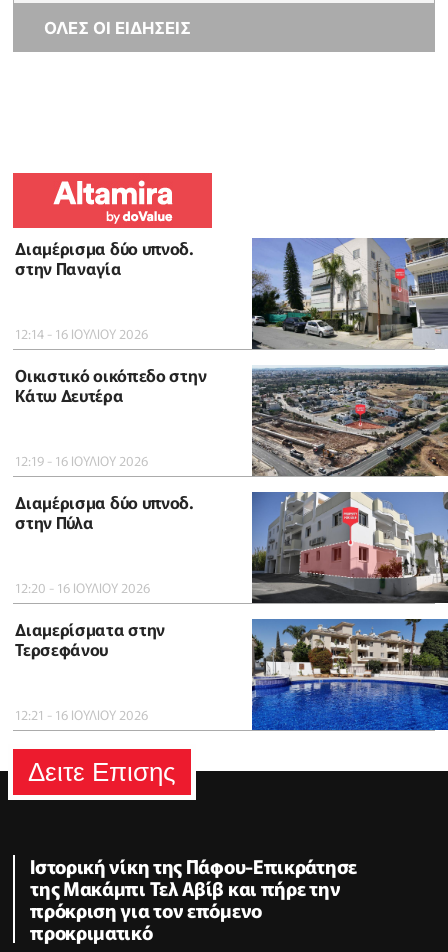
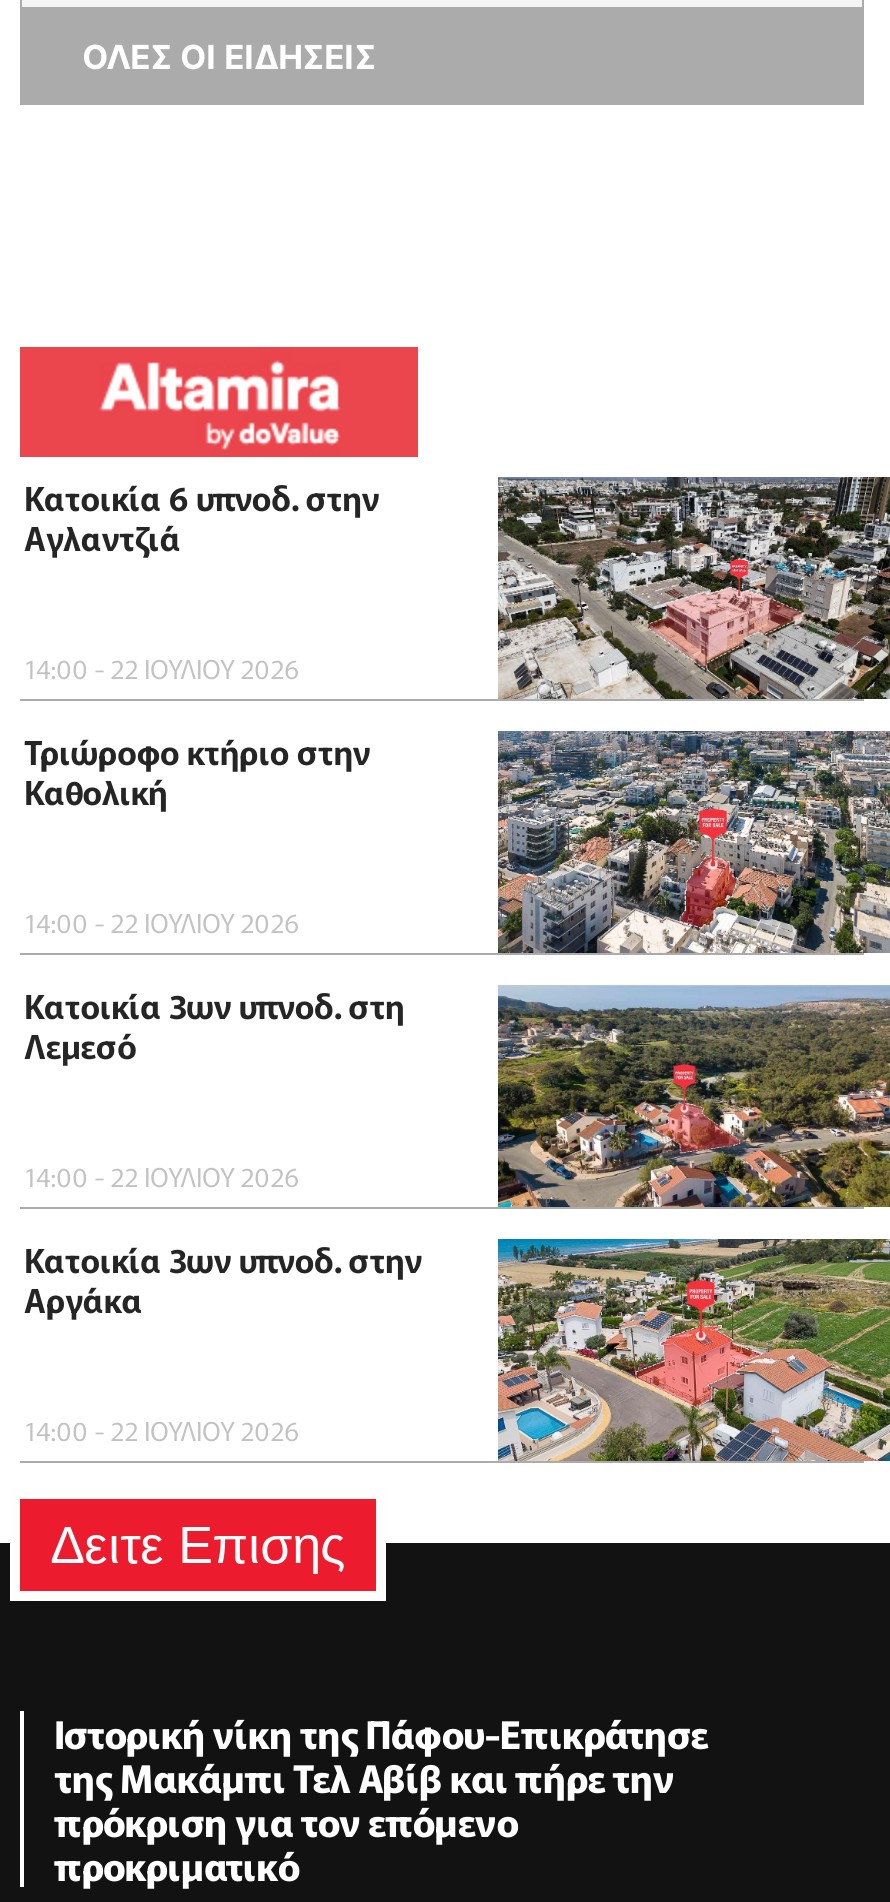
[15,236,193,280] Διαμέρισμα δύο υπνοδ. | στην Παναγία -> [24,474,379,562] Κατοικία 6 υπνοδ. στην | Αγλαντζιά
[251,237,445,350] [image] -> [496,475,884,701] [image]
[15,324,148,343] 12:14 - 16 ΙΟΥΛΙΟΥ 2026 -> [24,650,298,688] 14:00 - 22 ΙΟΥΛΙΟΥ 2026
[15,363,206,407] Οικιστικό οικόπεδο στην | Κάτω Δευτέρα -> [24,728,370,816] Τριώροφο κτήριο στην | Καθολική
[252,365,445,477] [image] -> [496,729,884,955] [image]
[15,451,148,470] 12:19 - 16 ΙΟΥΛΙΟΥ 2026 -> [24,904,298,942] 14:00 - 22 ΙΟΥΛΙΟΥ 2026
[15,490,193,534] Διαμέρισμα δύο υπνοδ. | στην Πύλα -> [24,982,404,1070] Κατοικία 3ων υπνοδ. στη | Λεμεσό
[251,492,445,604] [image] -> [496,985,884,1209] [image]
[15,578,150,597] 12:20 - 16 ΙΟΥΛΙΟΥ 2026 -> [24,1157,298,1195] 14:00 - 22 ΙΟΥΛΙΟΥ 2026
[15,617,165,661] Διαμερίσματα στην | Τερσεφάνου -> [24,1235,422,1323] Κατοικία 3ων υπνοδ. στην | Αργάκα
[251,618,445,731] [image] -> [496,1237,884,1463] [image]
[15,705,148,724] 12:21 - 16 ΙΟΥΛΙΟΥ 2026 -> [24,1411,298,1449] 14:00 - 22 ΙΟΥΛΙΟΥ 2026

